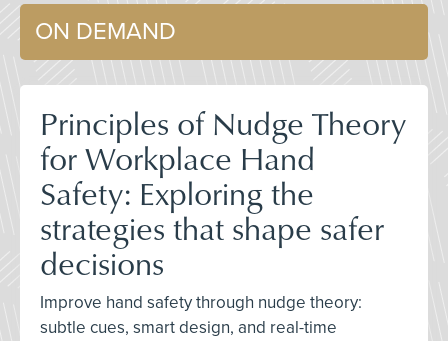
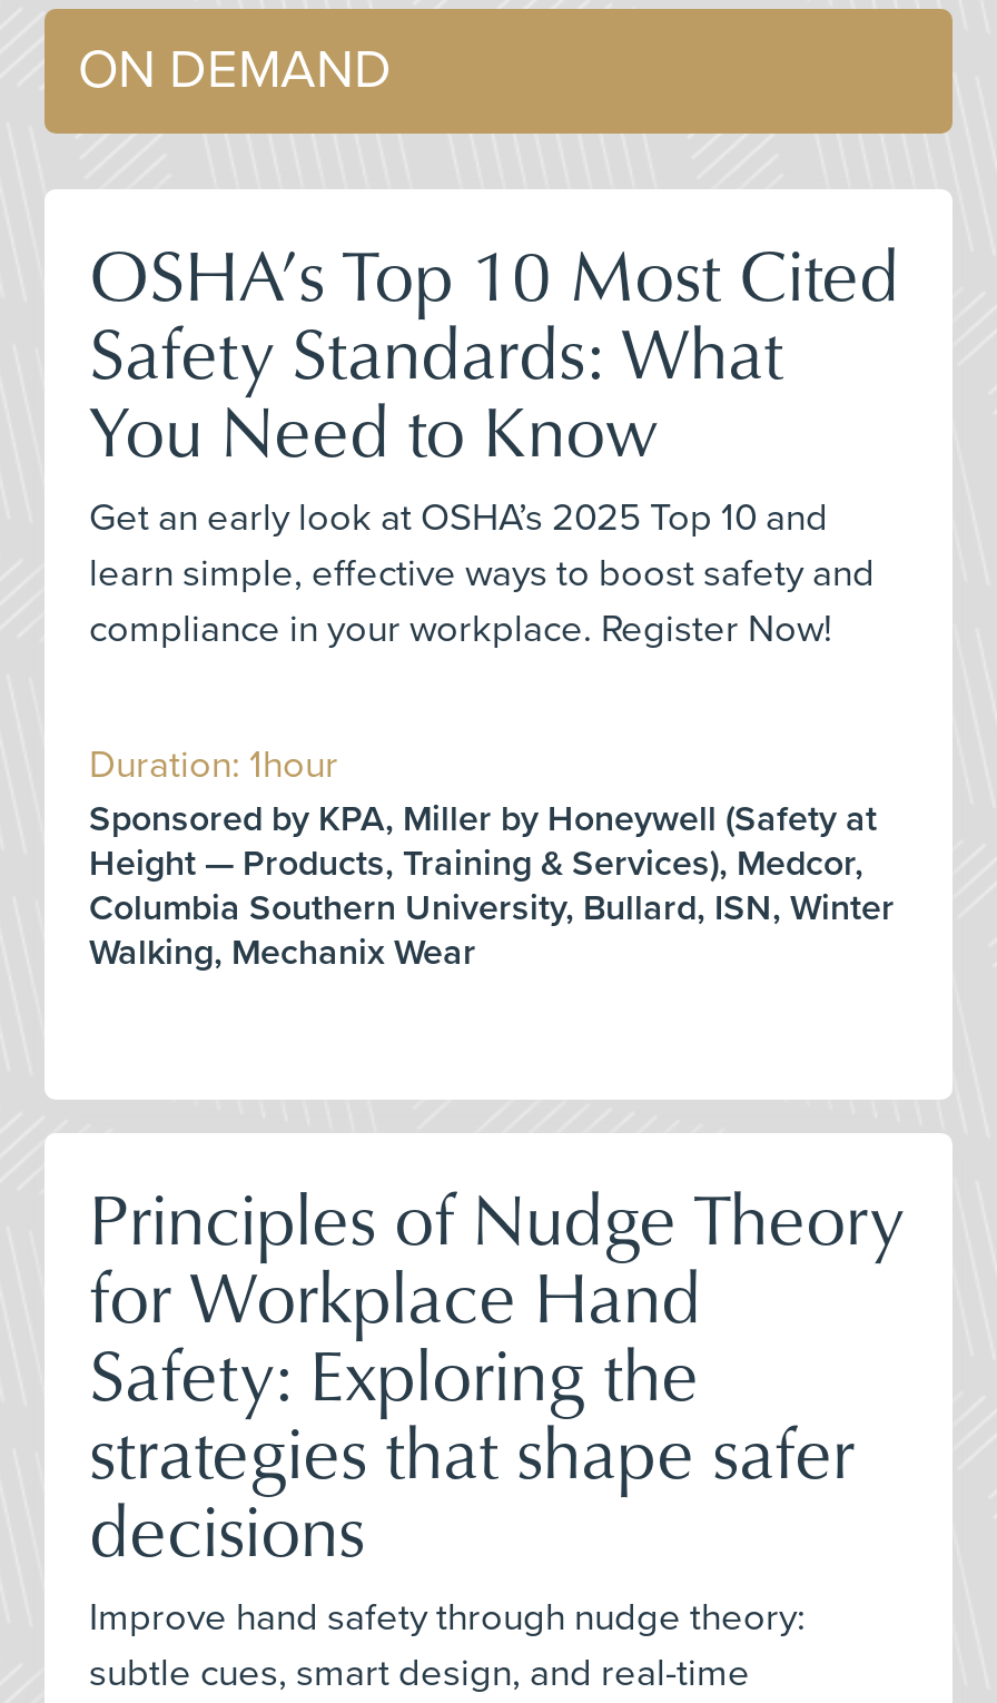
none -> [89,223,899,975] OSHA’s Top 10 Most Cited | Safety Standards: What | You Need to Know | Get an early look at OSHA’s 2025 Top 10 and | learn simple, effective ways to boost safety and | compliance in your workplace. Register Now! | Duration: 1hour | Sponsored by KPA, Miller by Honeywell (Safety at | Height — Products, Training & Services), Medcor, | Columbia Southern University, Bullard, ISN, Winter | Walking, Mechanix Wear

